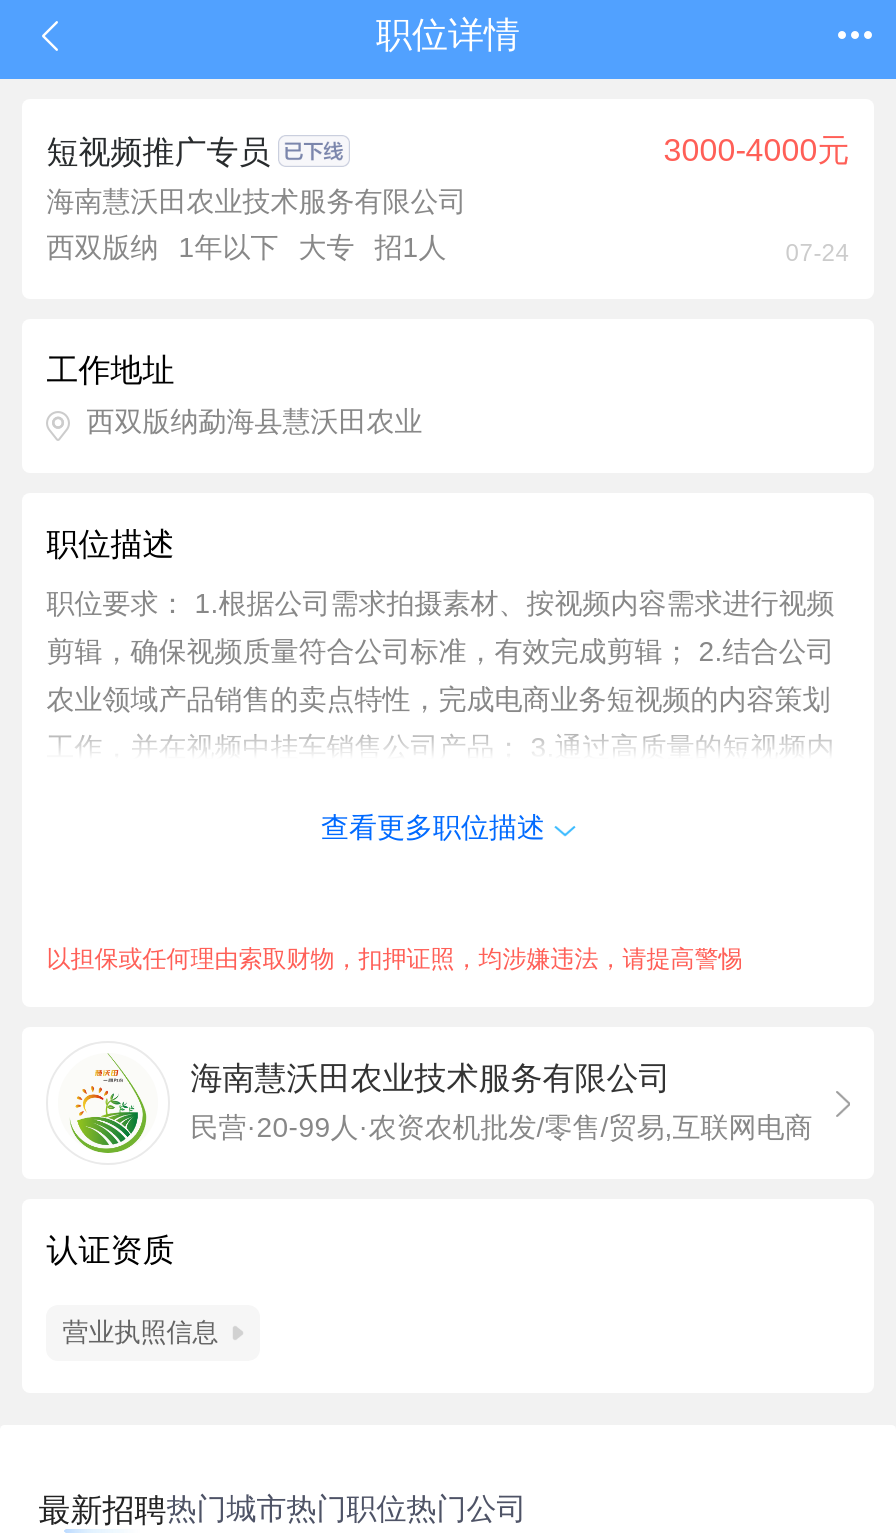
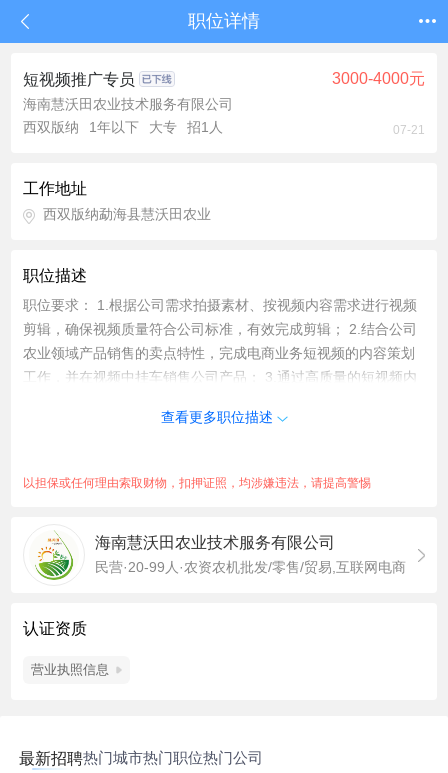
[786,239,850,267] 07-24 -> [393,123,425,137] 07-21

